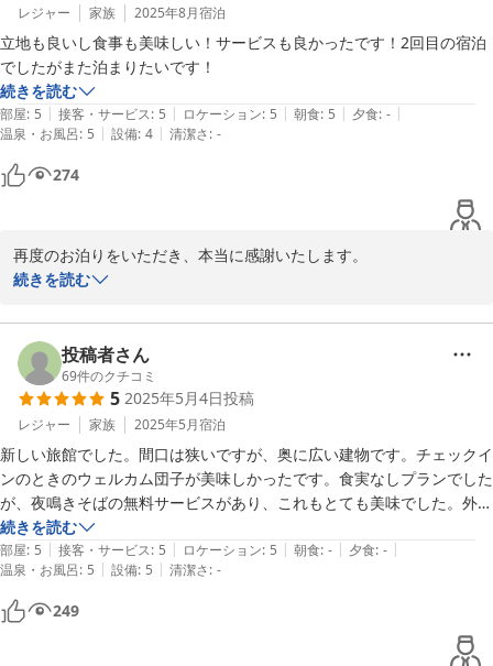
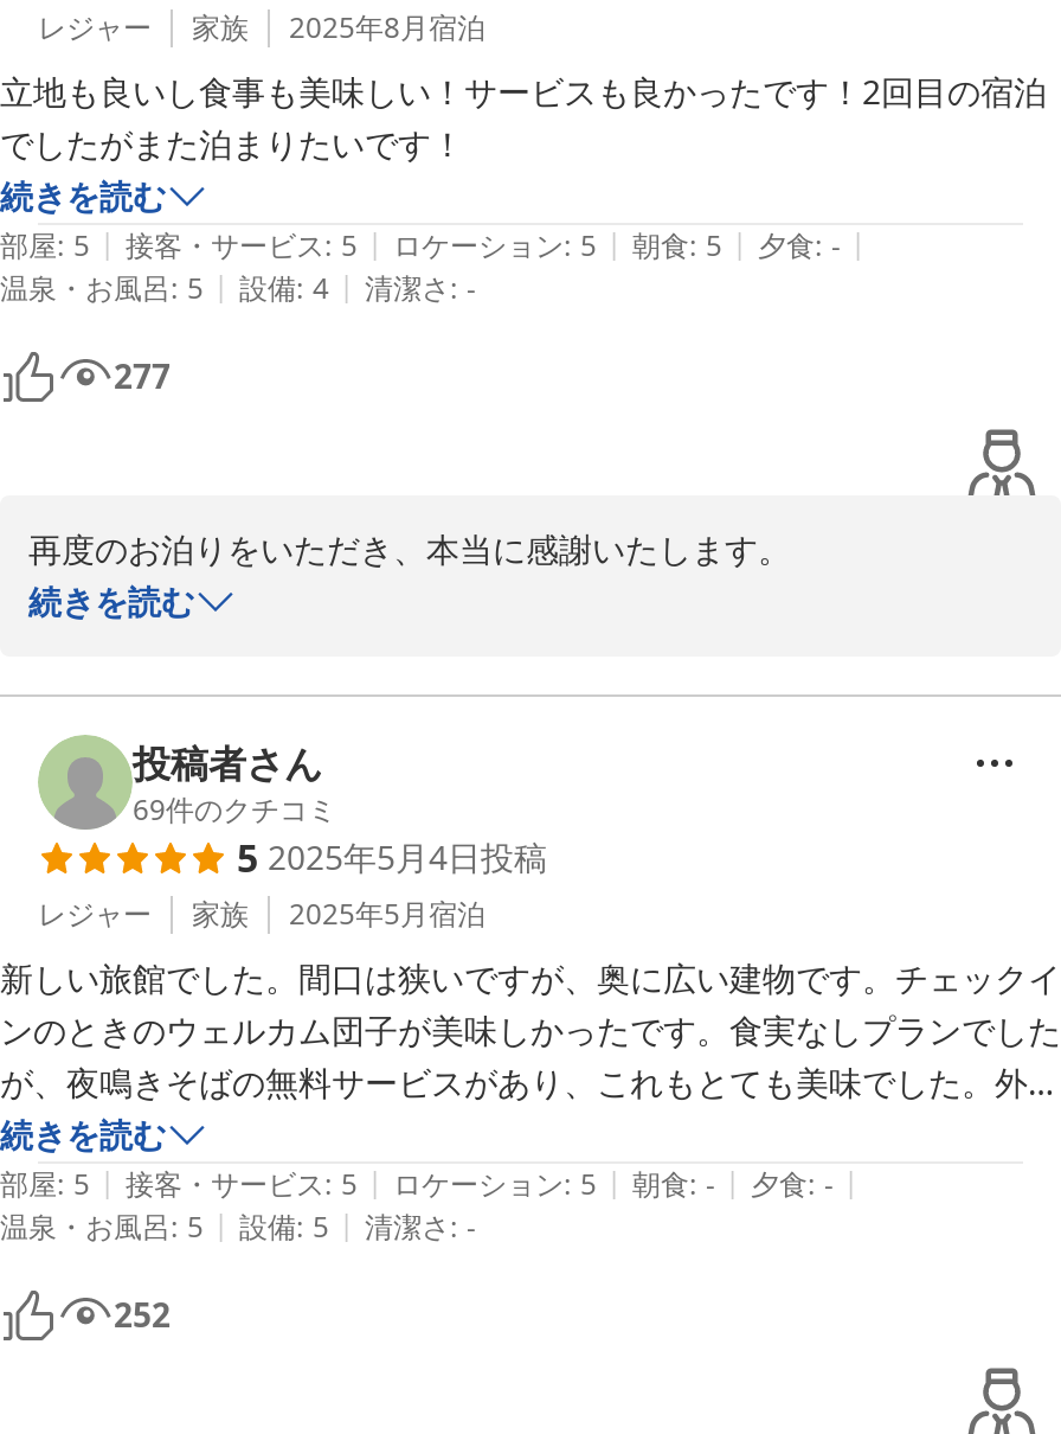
[53,164,79,185] 274 -> [114,353,171,398] 277
[53,600,79,621] 249 -> [114,1292,171,1337] 252

